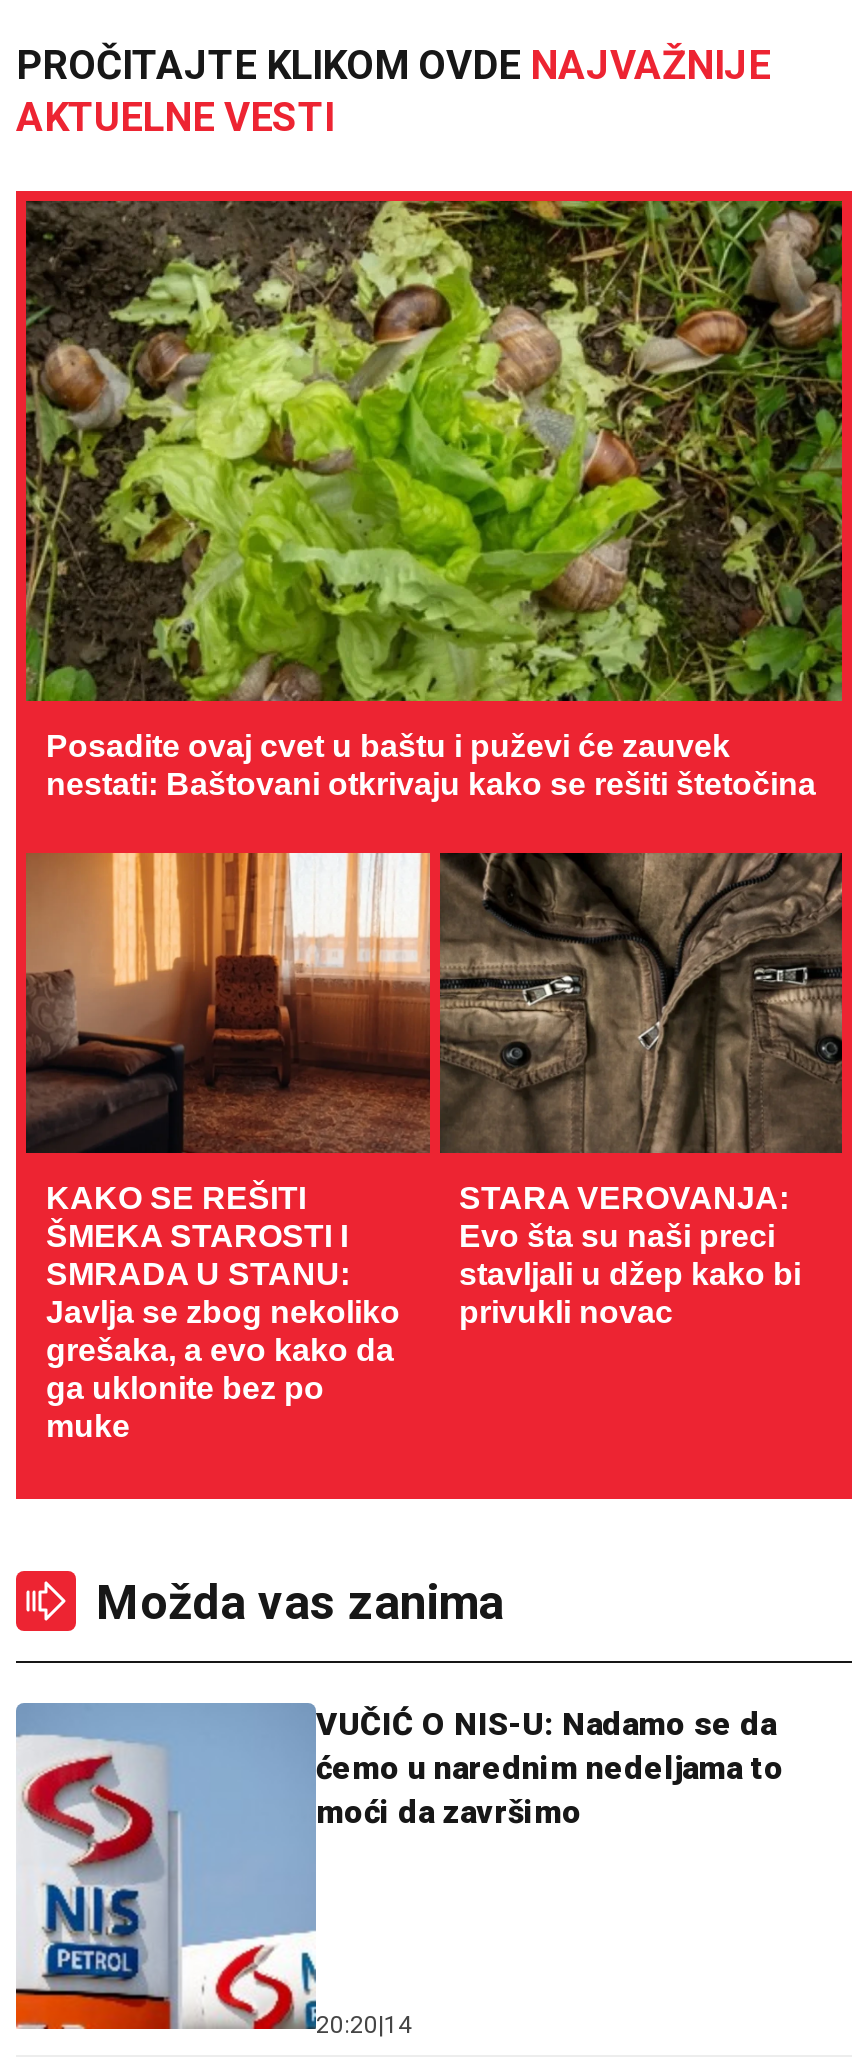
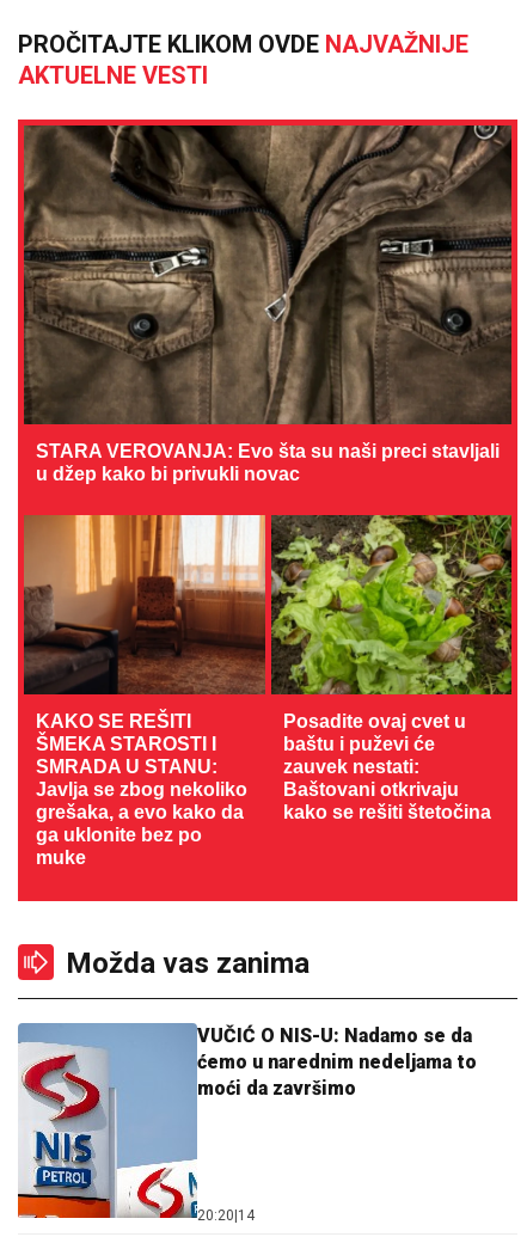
[24,199,842,800] [image] | Posadite ovaj cvet u baštu i puževi će zauvek | nestati: Baštovani otkrivaju kako se rešiti štetočina -> [24,124,511,483] [image] | STARA VEROVANJA: Evo šta su naši preci stavljali | u džep kako bi privukli novac
[440,853,842,1328] [image] | STARA VEROVANJA: | Evo šta su naši preci | stavljali u džep kako bi | privukli novac -> [270,514,511,822] [image] | Posadite ovaj cvet u | baštu i puževi će | zauvek nestati: | Baštovani otkrivaju | kako se rešiti štetočina

